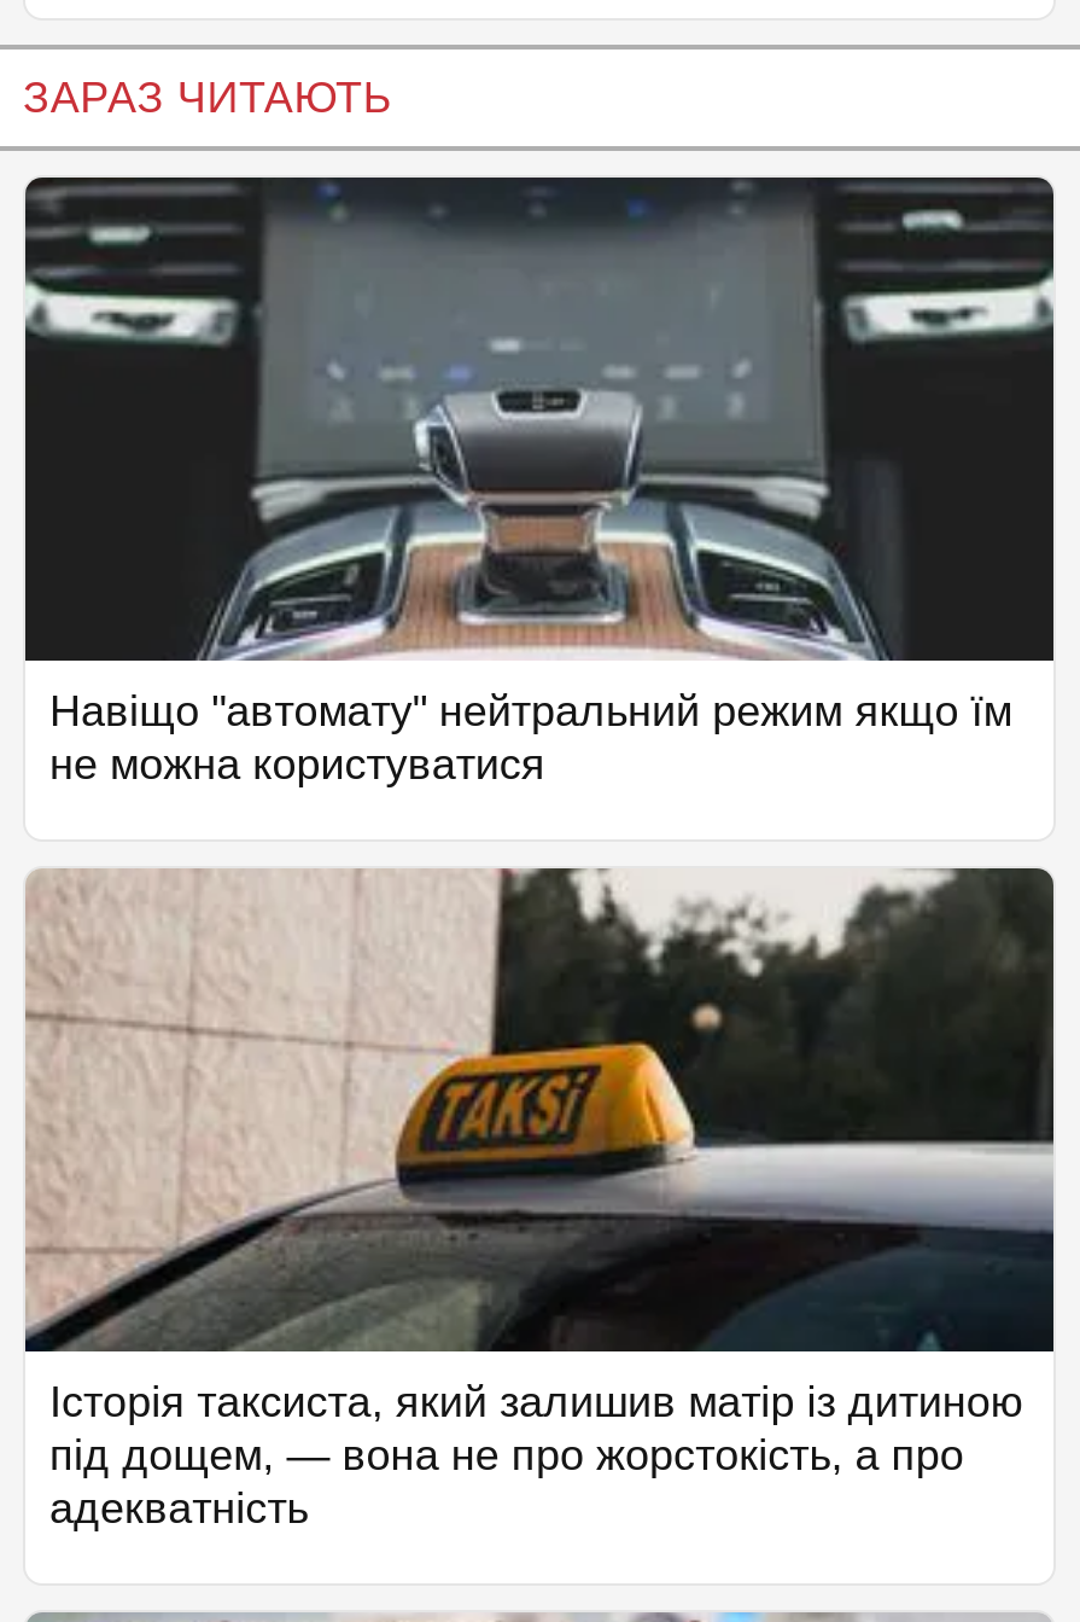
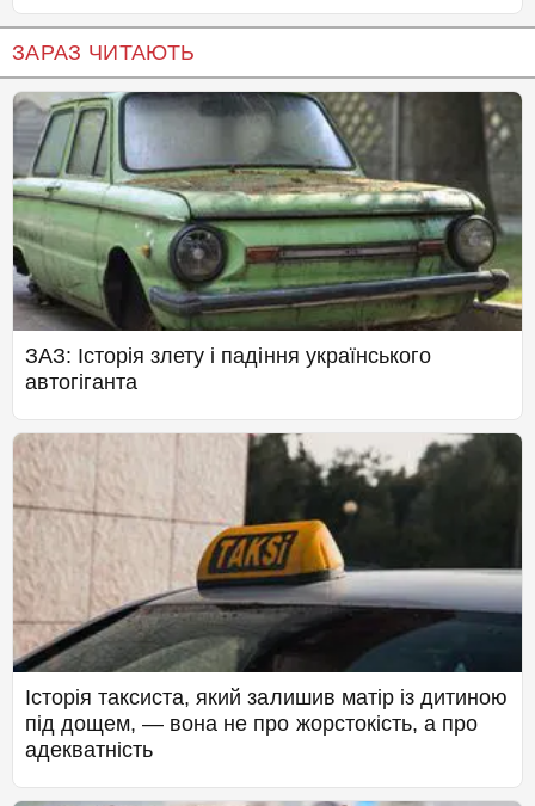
[23,175,1056,789] [image] | Навіщо "автомату" нейтральний режим якщо їм | не можна користуватися -> [12,92,523,394] [image] | ЗАЗ: Історія злету і падіння українського | автогіганта

